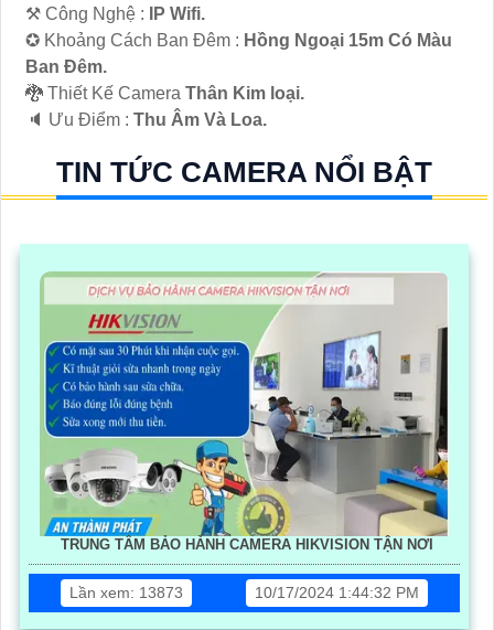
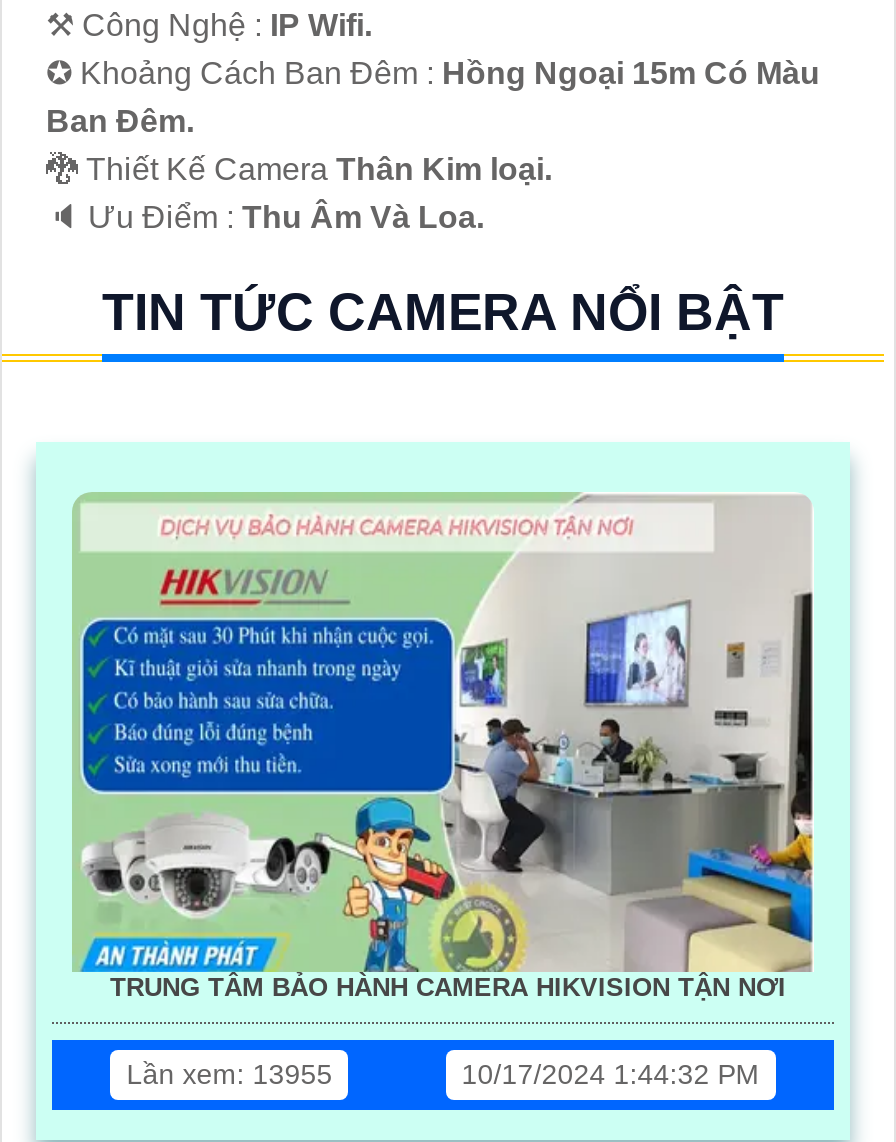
[70,584,183,601] Lần xem: 13873 -> [126,1058,332,1090] Lần xem: 13955

